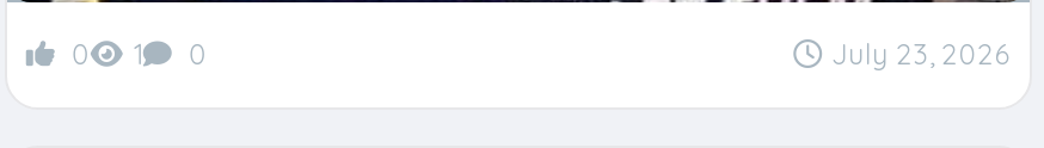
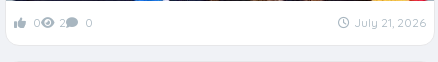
[134,37,143,73] 1 -> [59,15,66,30] 2
[832,37,1011,73] July 23, 2026 -> [354,15,426,30] July 21, 2026

